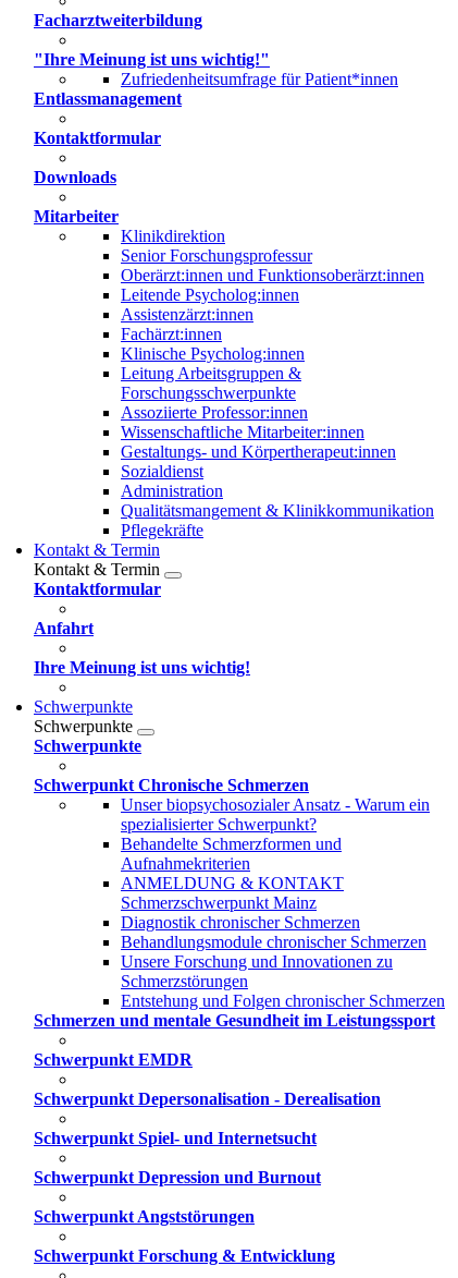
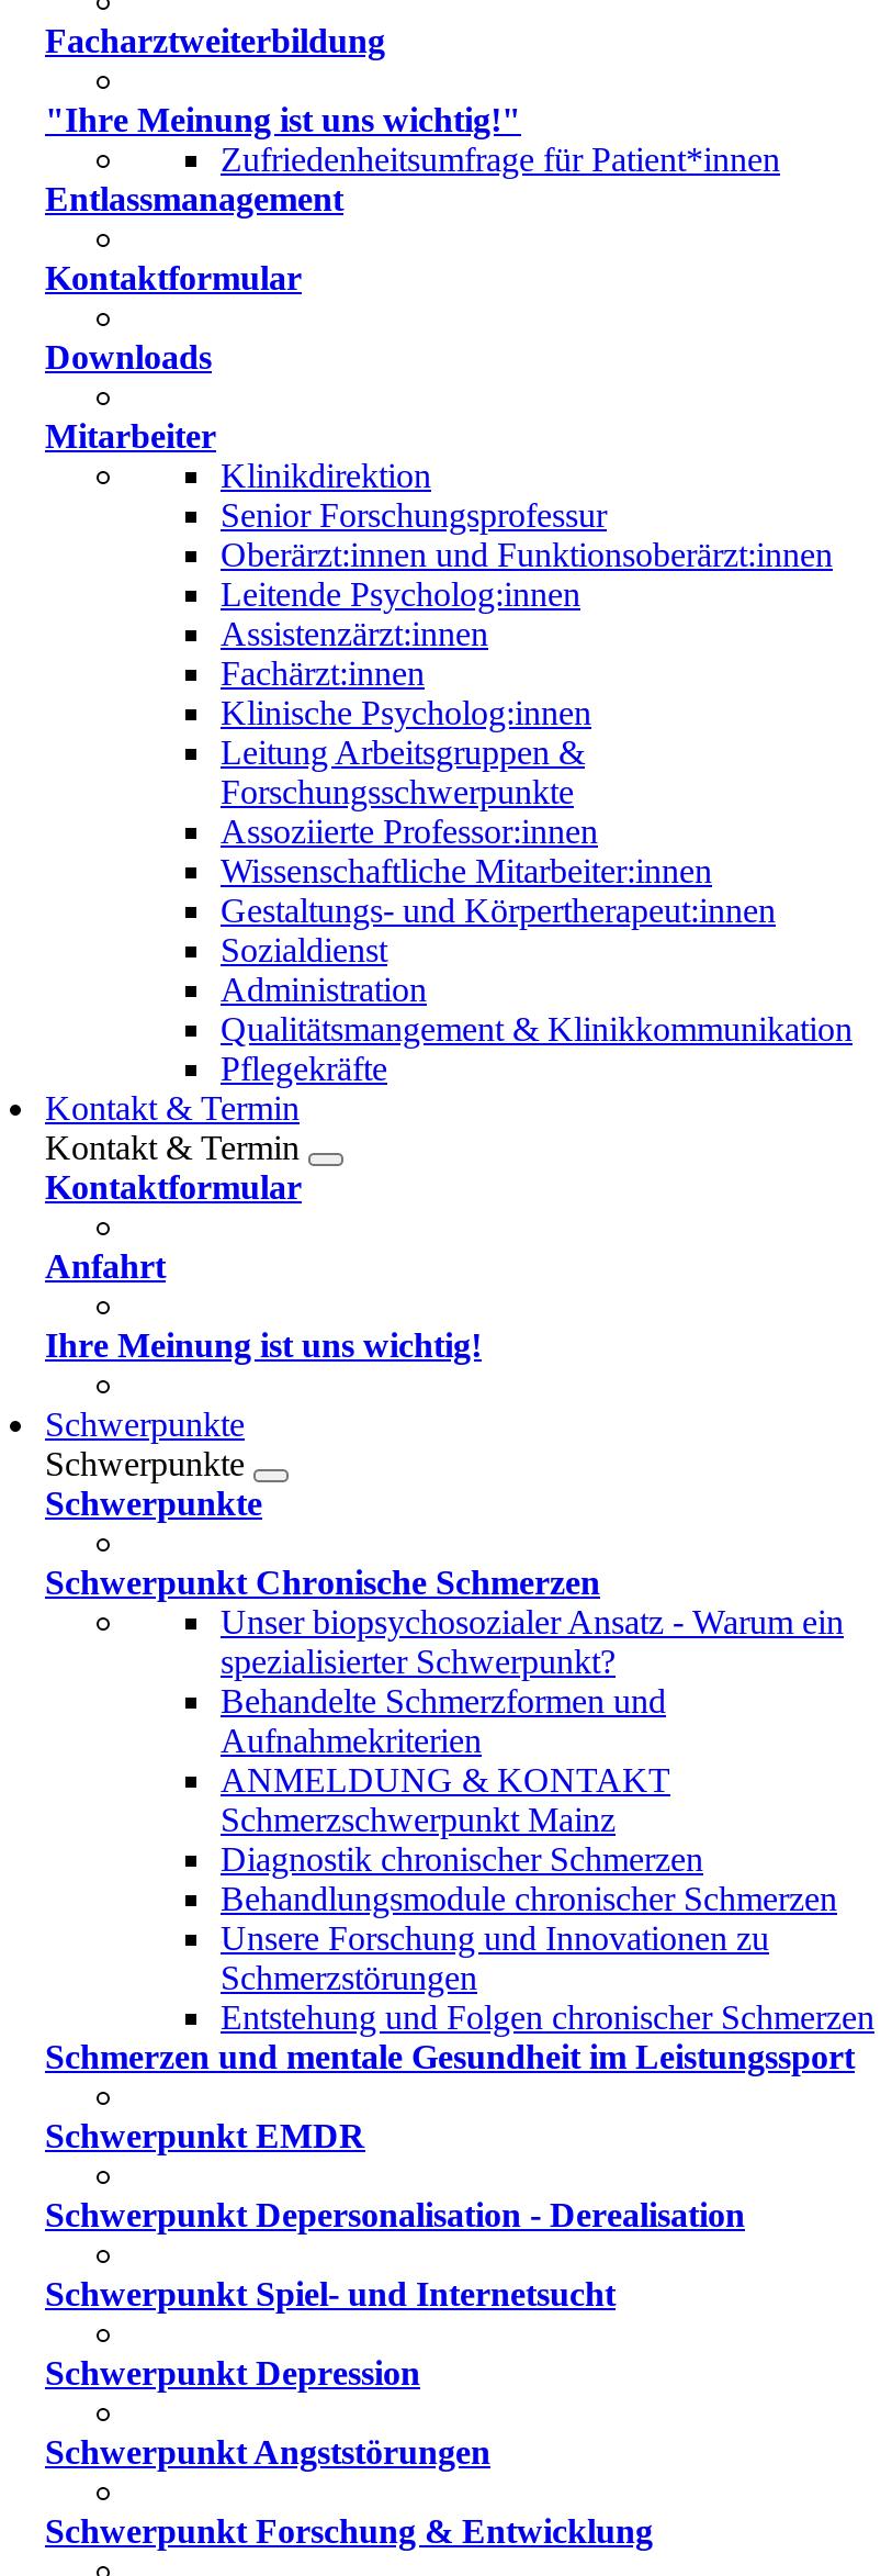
[34,1168,321,1186] Schwerpunkt Depression und Burnout -> [45,2354,420,2392] Schwerpunkt Depression

